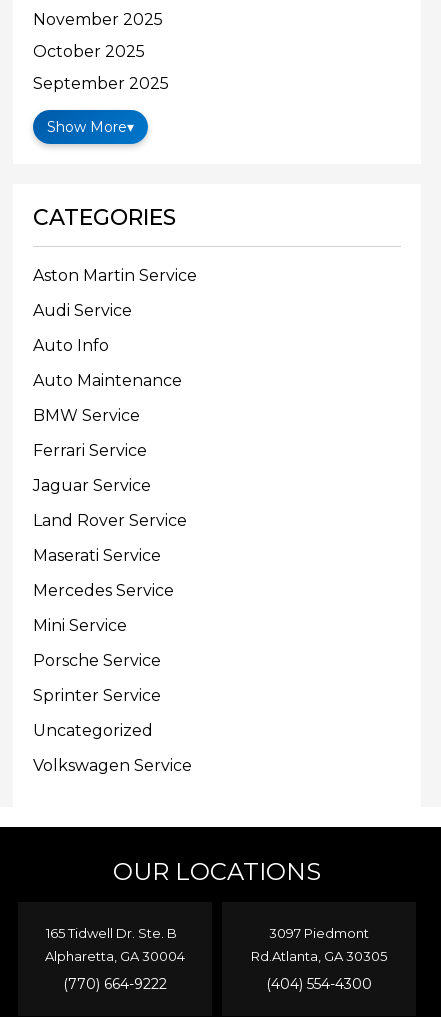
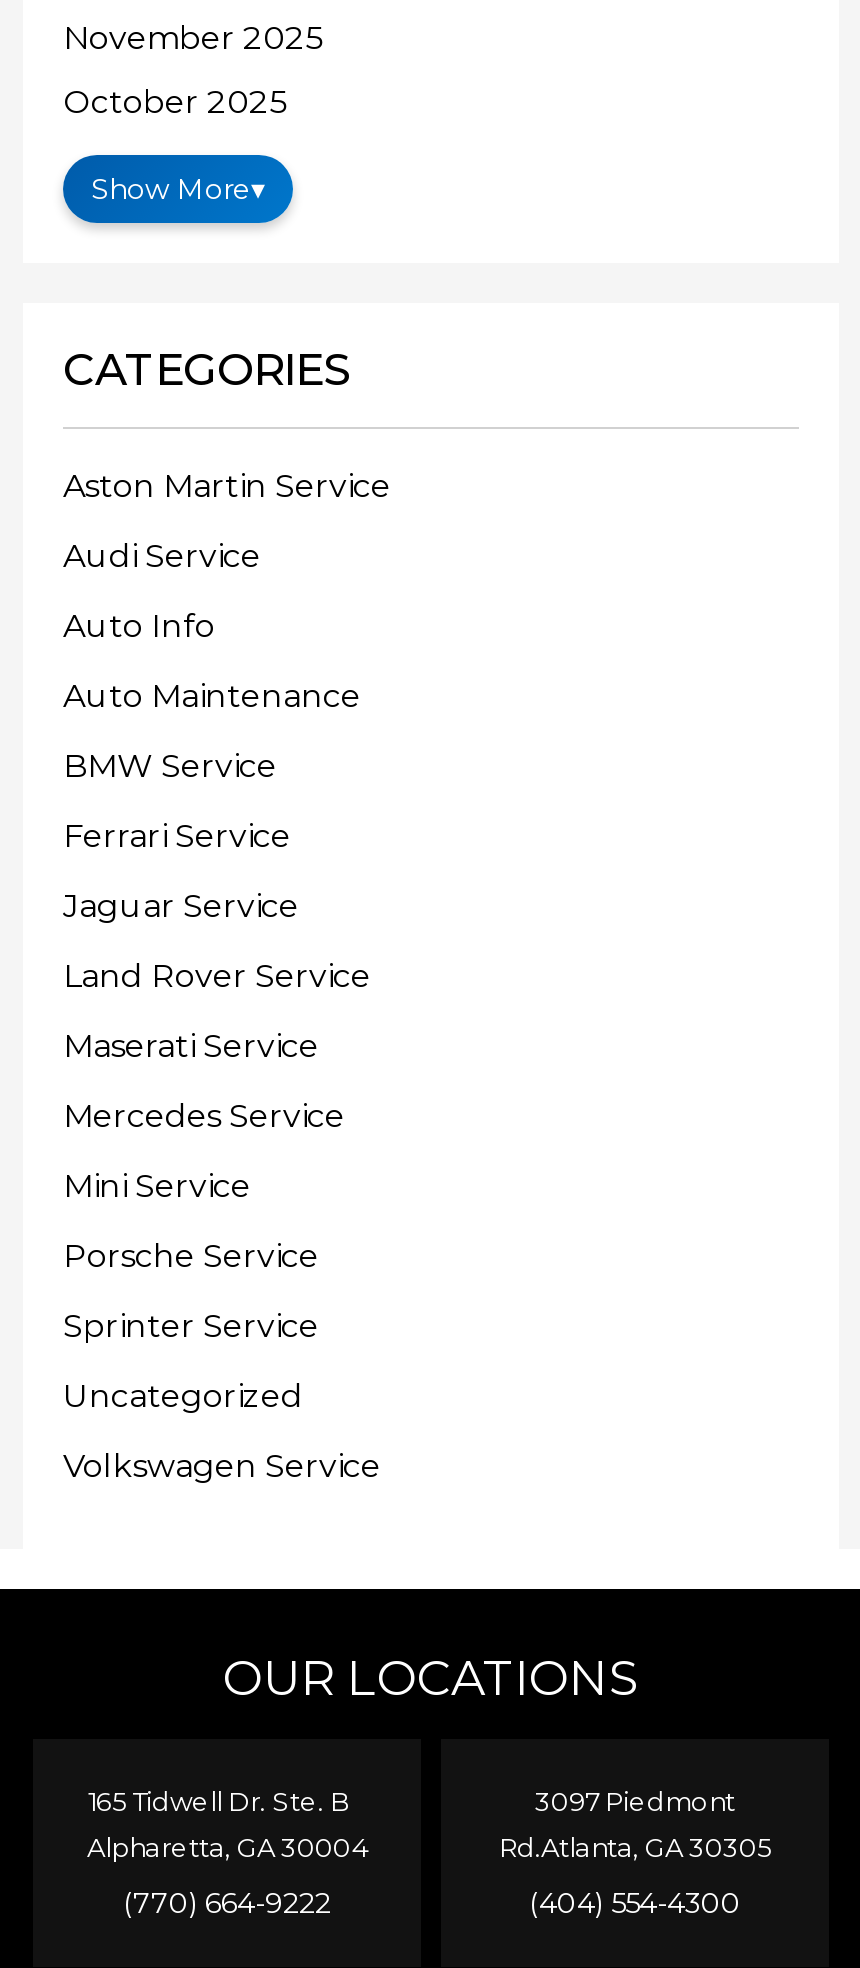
[33,74,169,93] September 2025 -> none

